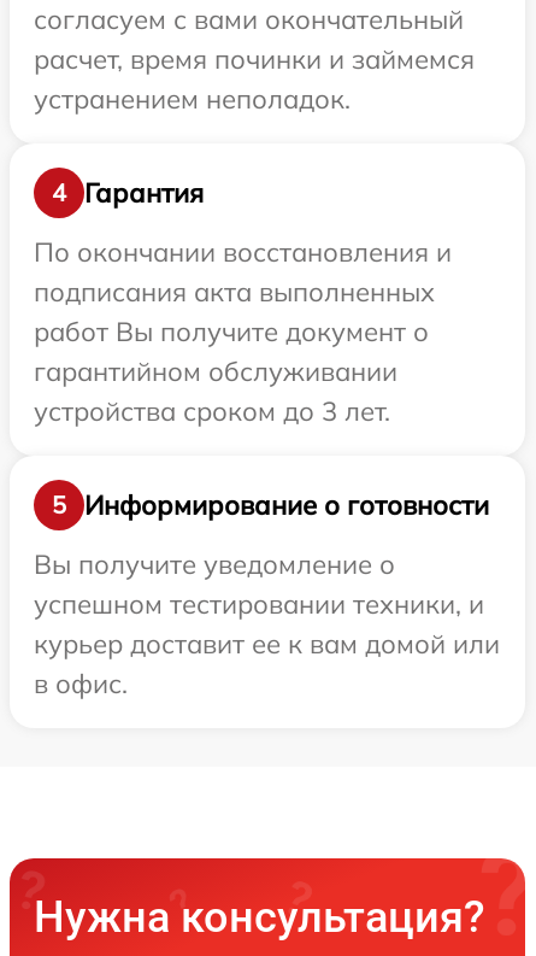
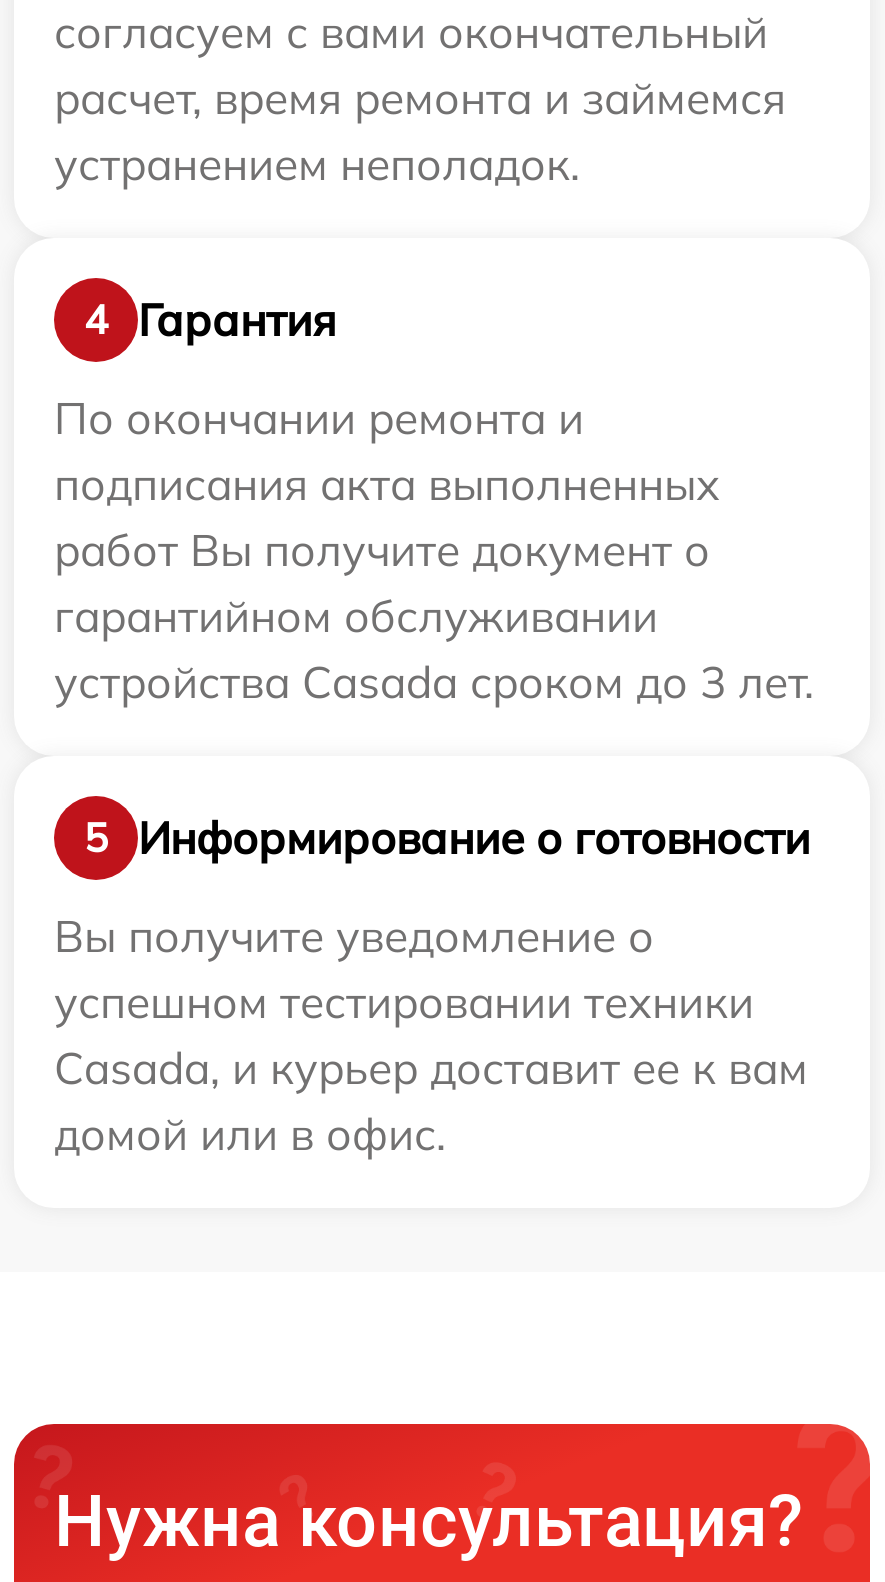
[34,43,475,76] расчет, время починки и займемся -> [54,71,786,127] расчет, время ремонта и займемся
[34,236,452,269] По окончании восстановления и -> [54,391,584,447] По окончании ремонта и
[34,395,390,428] устройства сроком до 3 лет. -> [54,655,814,711] устройства Casada сроком до 3 лет.
[34,588,500,701] успешном тестировании техники, и | курьер доставит ее к вам домой или | в офис. -> [54,975,808,1163] успешном тестировании техники | Casada, и курьер доставит ее к вам | домой или в офис.

